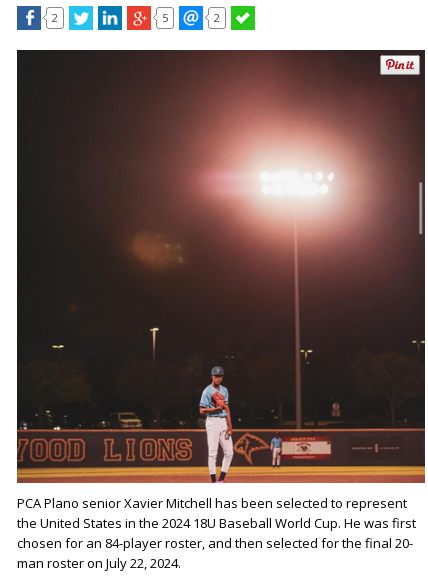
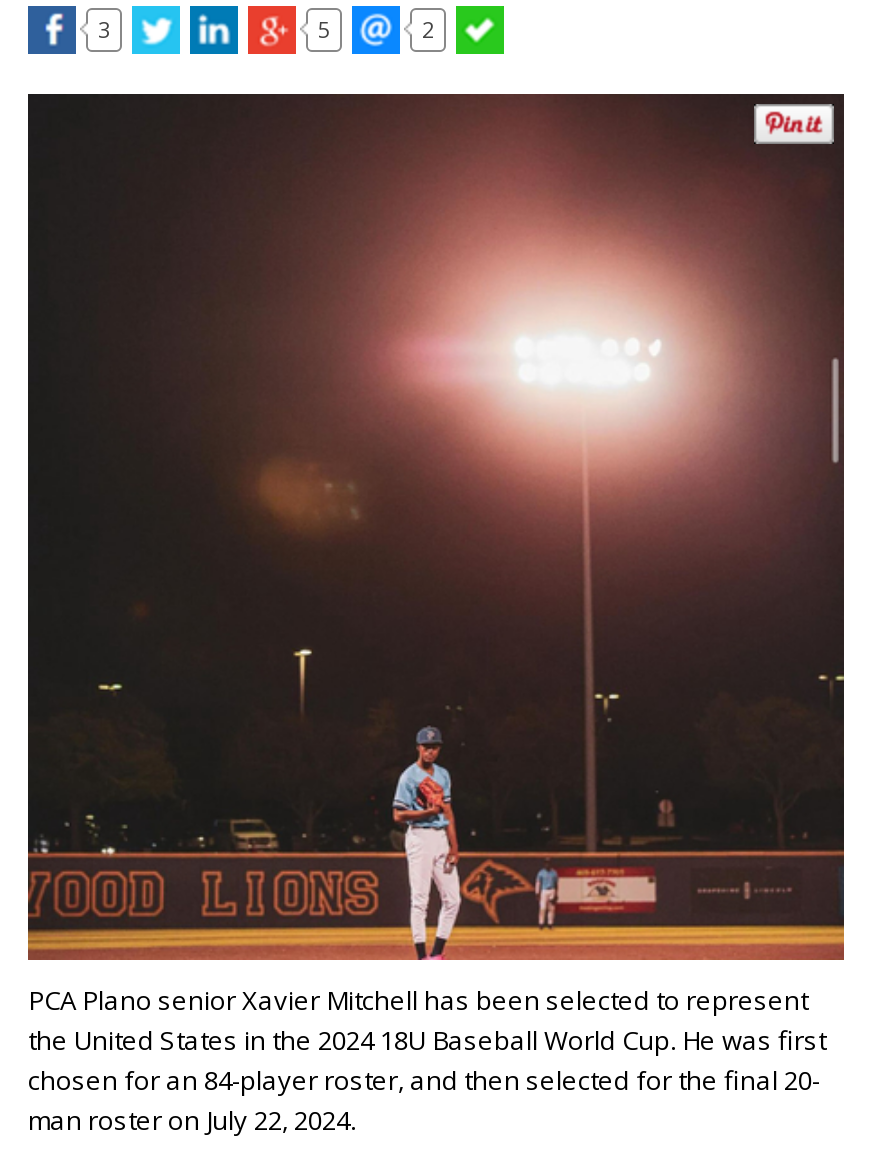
[52,9,58,24] 2 -> [98,13,110,43] 3

